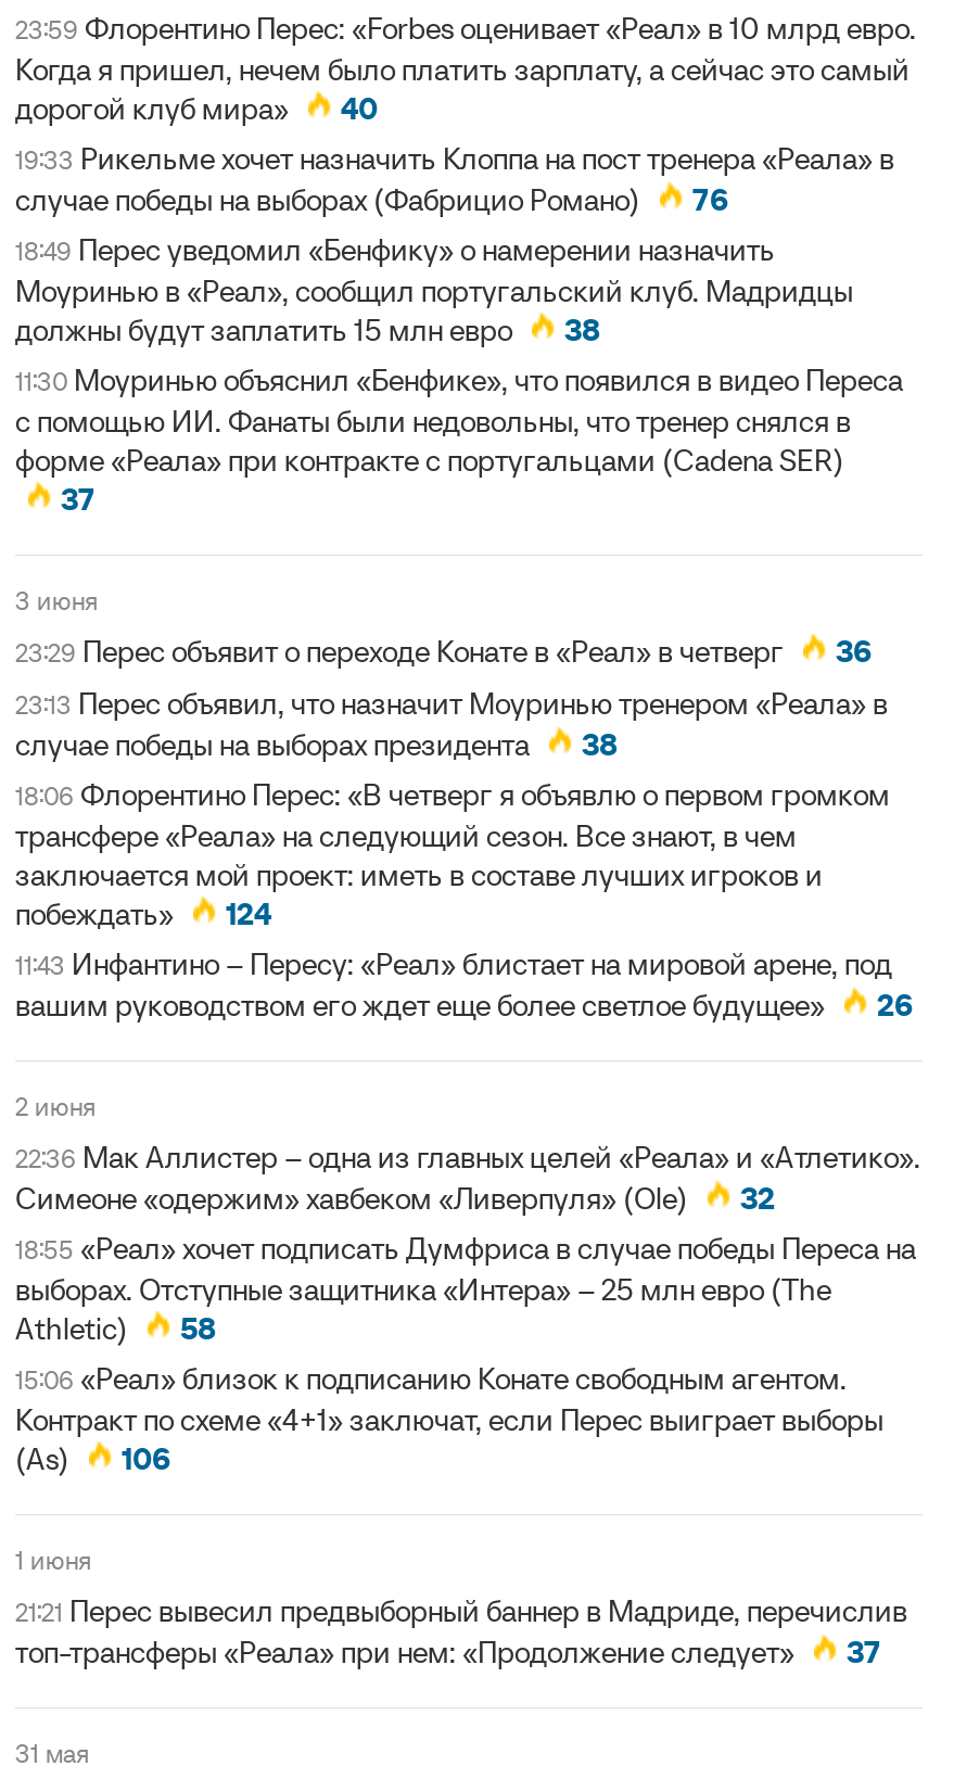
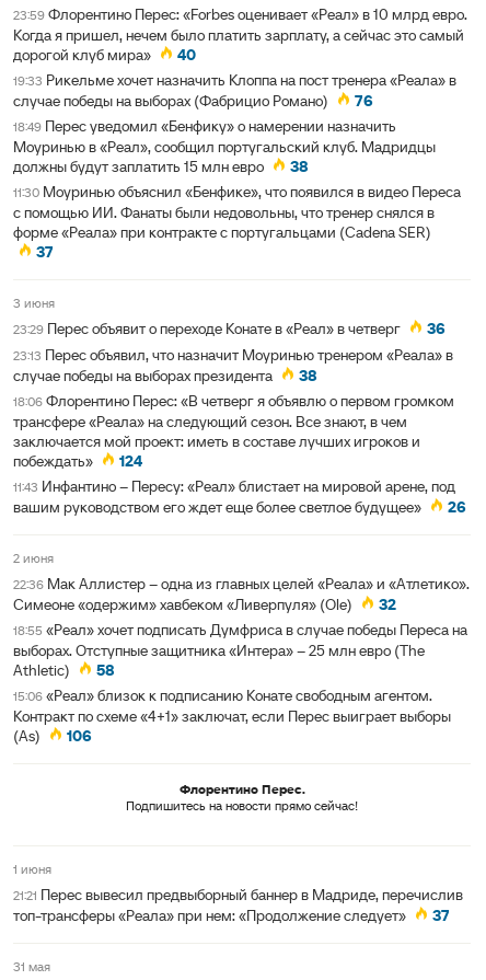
none -> [126,781,358,814] Флорентино Перес. | Подпишитесь на новости прямо сейчас!

